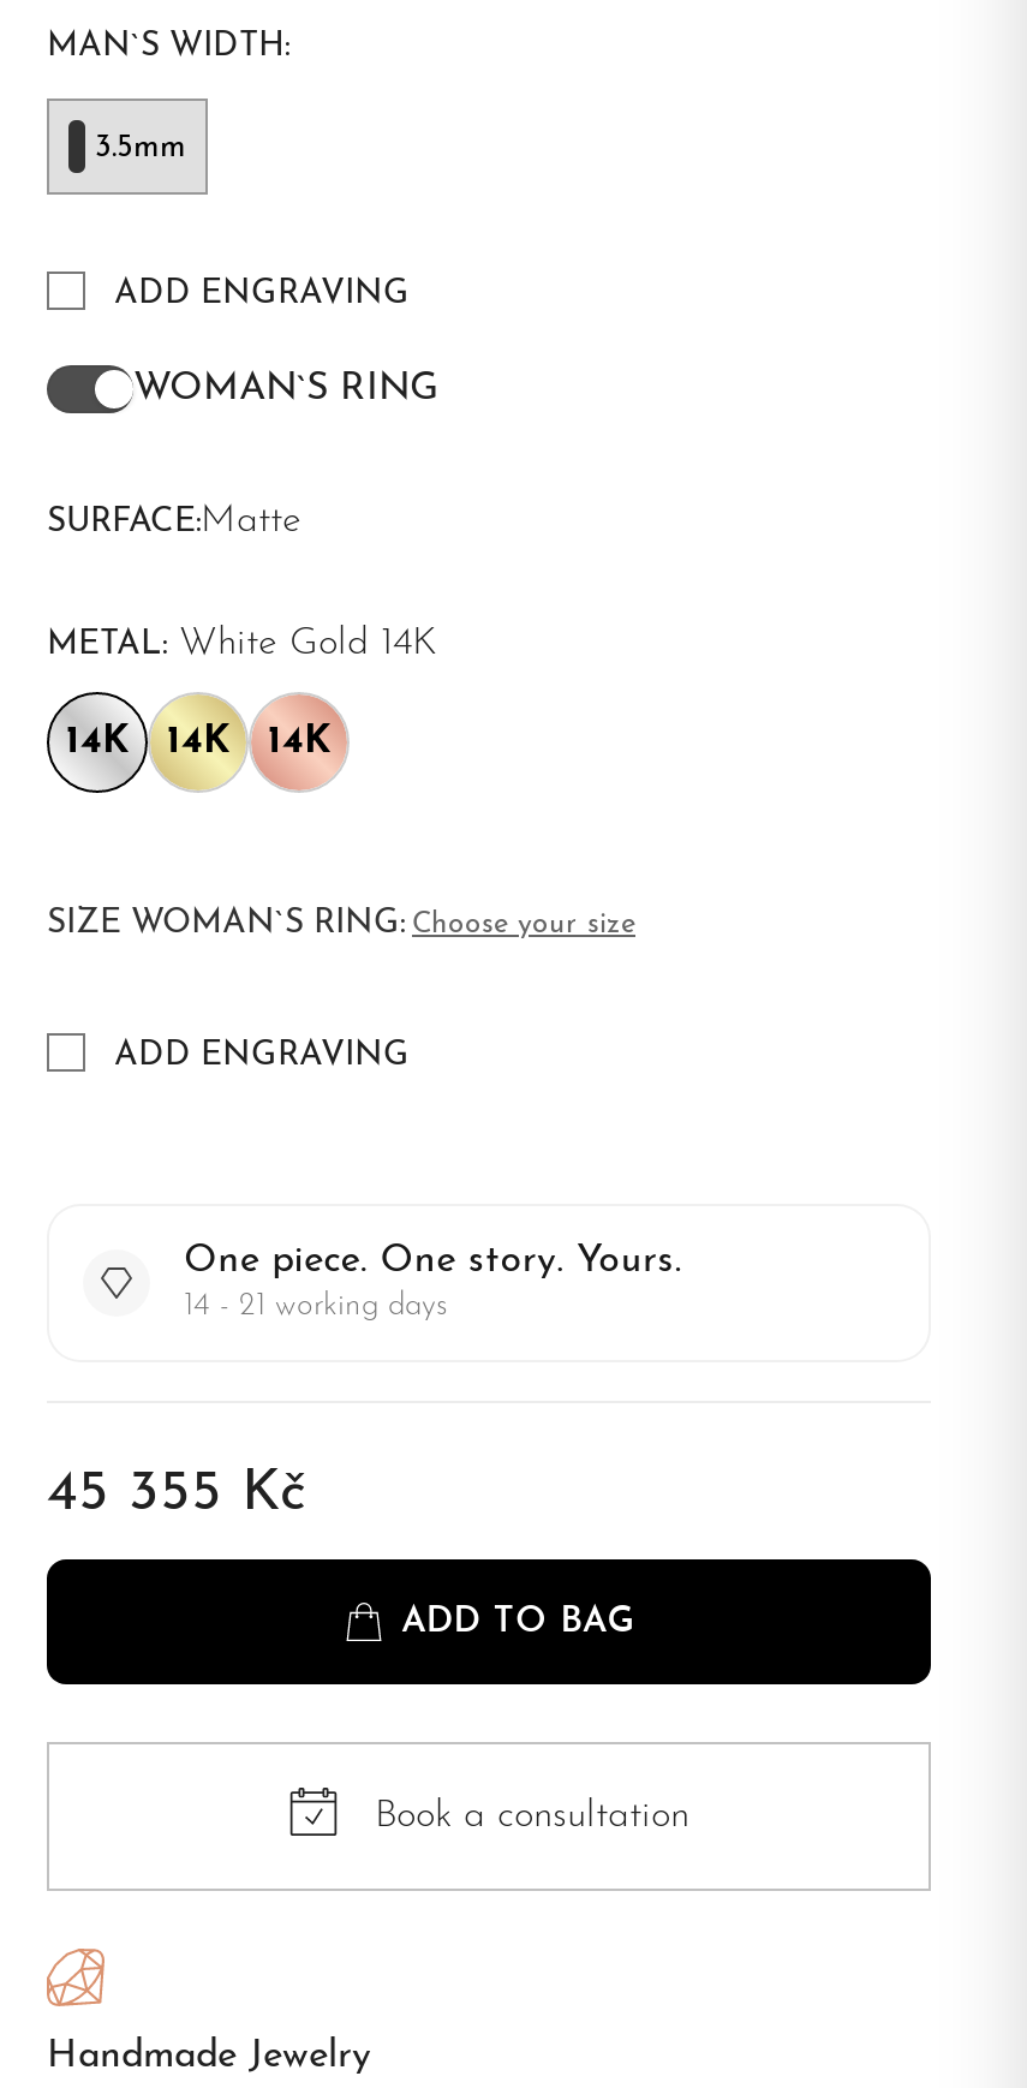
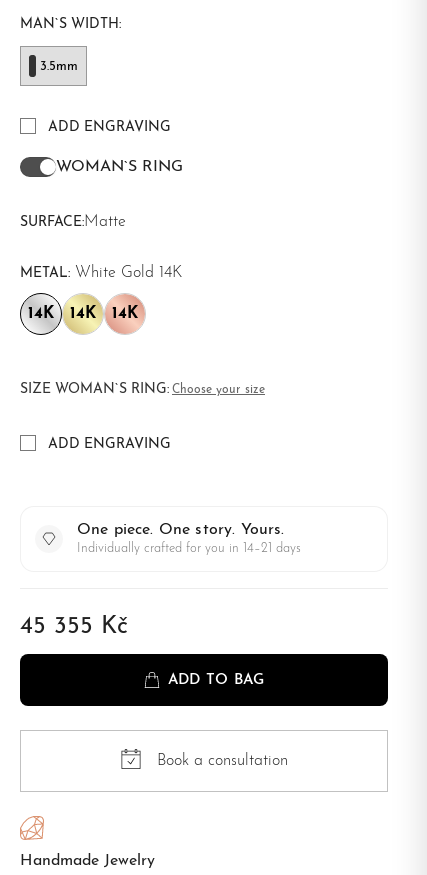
[184,1291,448,1322] 14 - 21 working days -> [77,542,301,555] Individually crafted for you in 14–21 days

